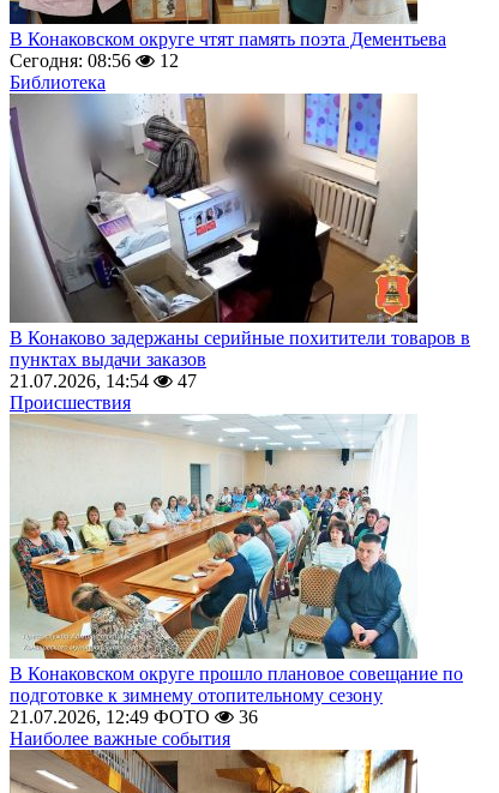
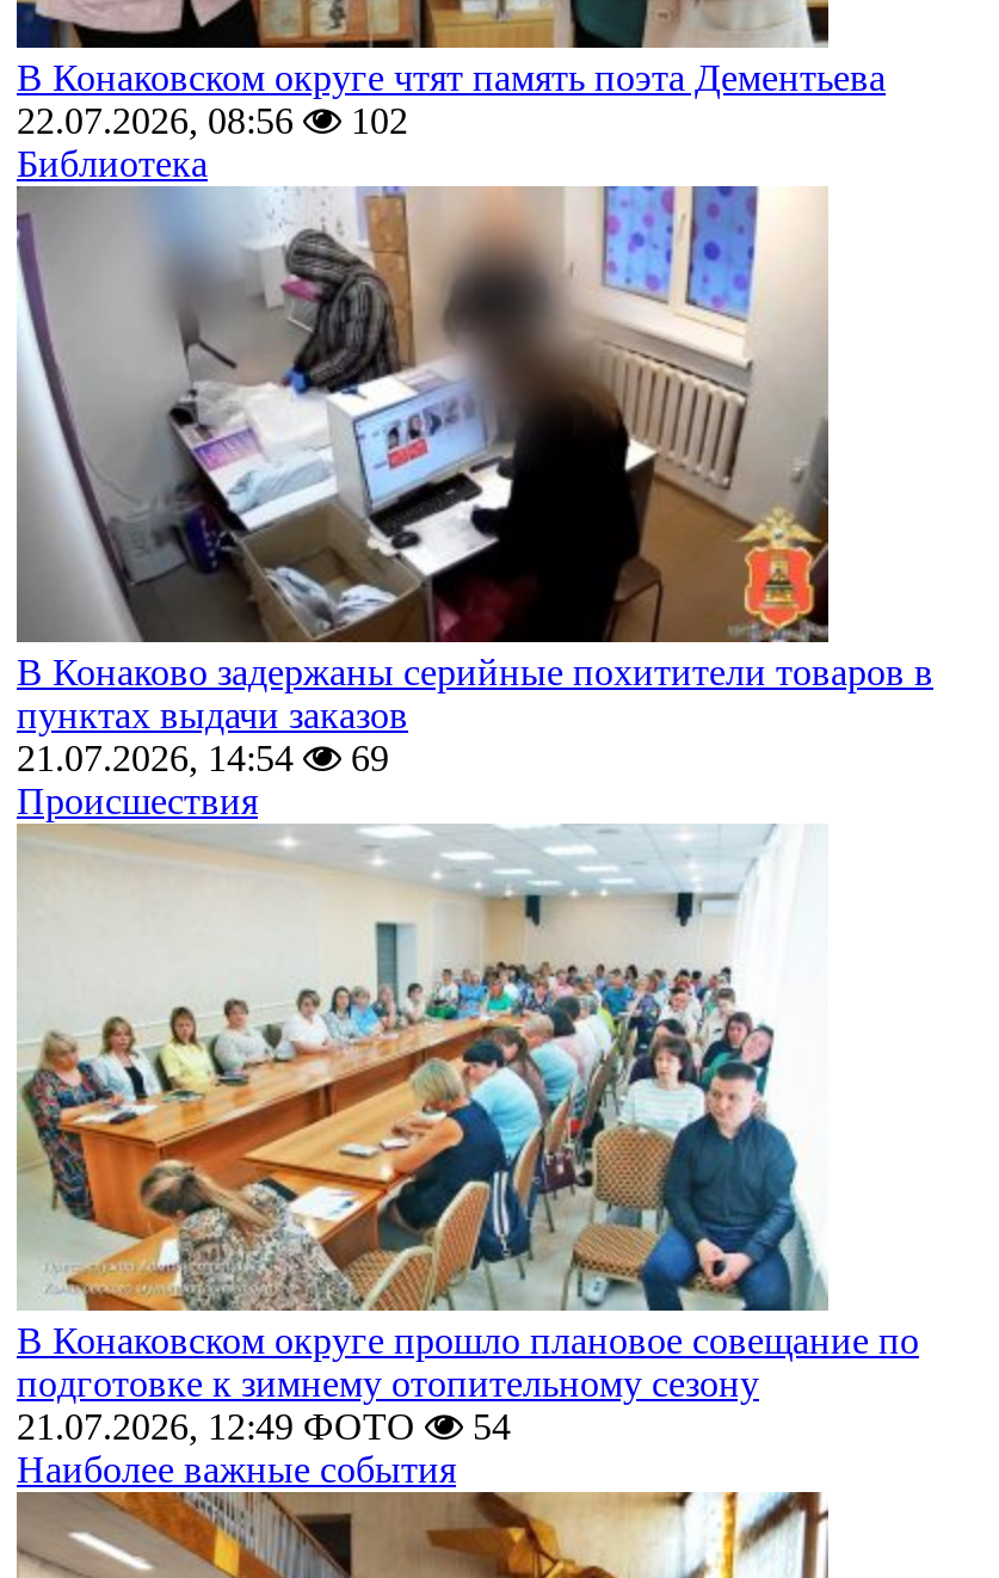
[10,50,179,71] Сегодня: 08:56 | 12 -> [17,100,408,141] 22.07.2026, 08:56 | 102
[10,371,197,391] 21.07.2026, 14:54 47 -> [17,738,389,778] 21.07.2026, 14:54 69
[10,707,258,727] 21.07.2026, 12:49 ФОТО 36 -> [17,1406,511,1447] 21.07.2026, 12:49 ФОТО 54

